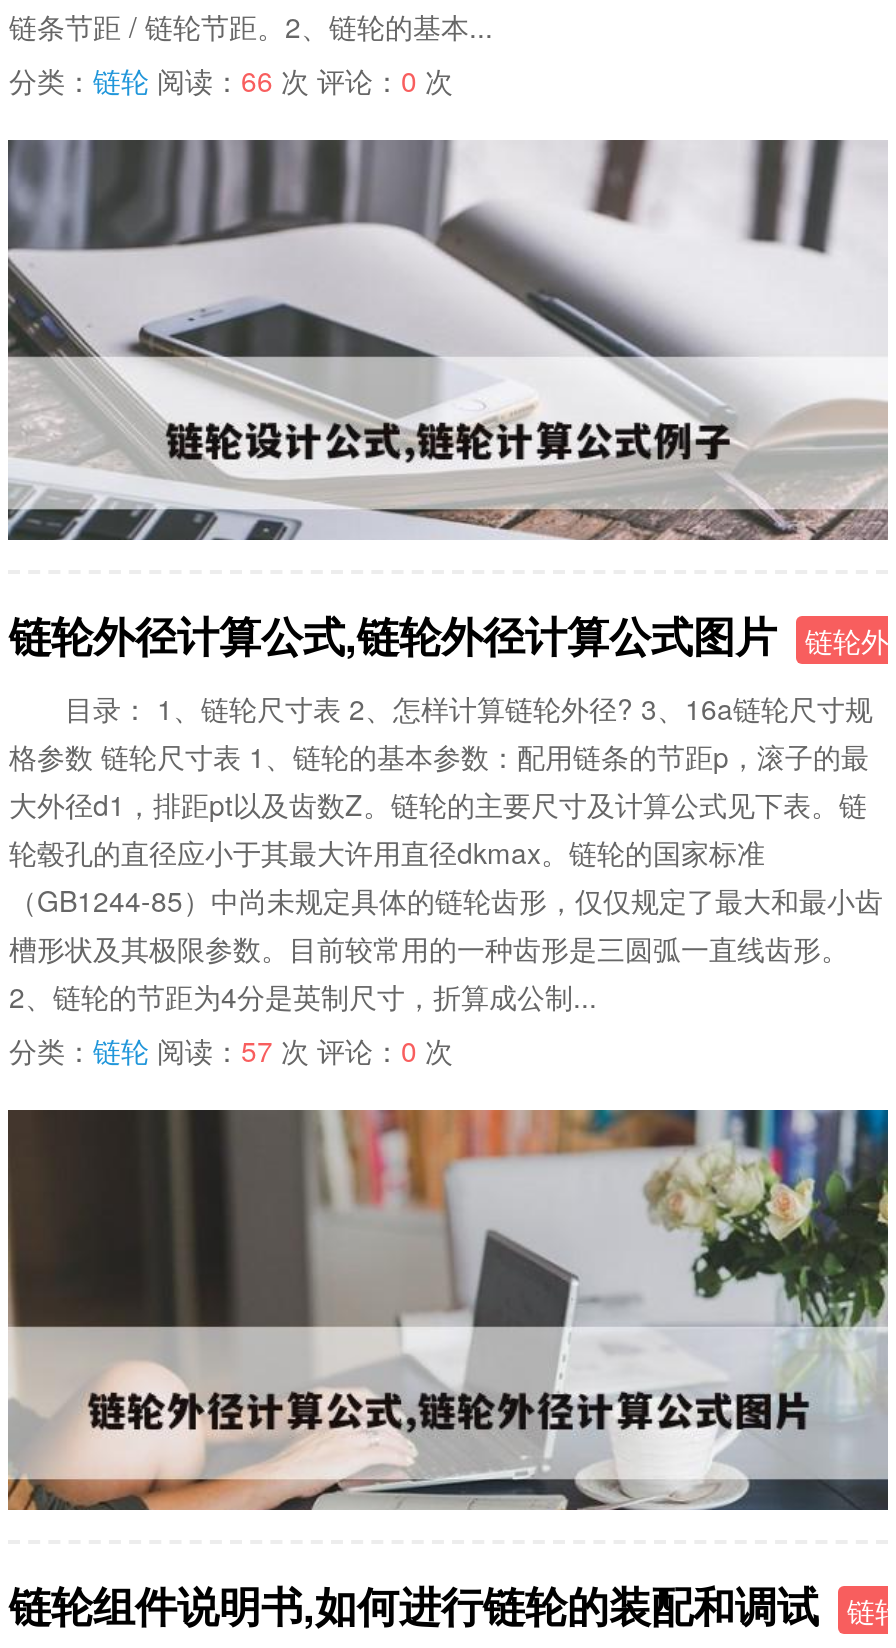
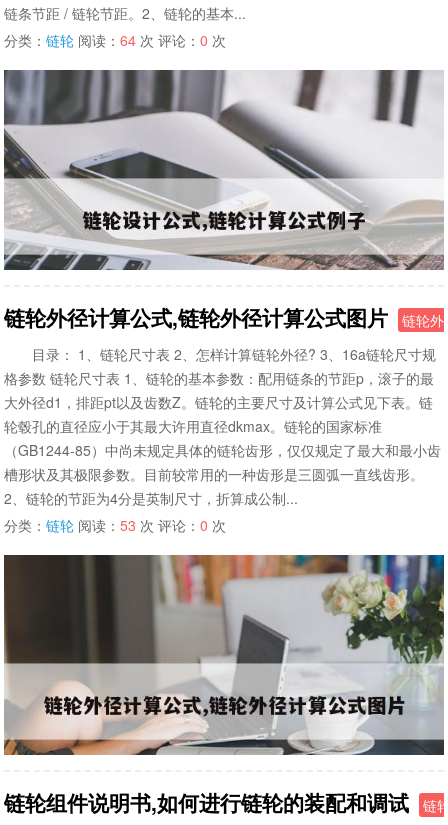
[9,60,453,100] 分类：链轮阅读：66次 评论：0次 -> [4,30,226,50] 分类：链轮阅读：64次 评论：0次
[9,1030,453,1070] 分类：链轮阅读：57次 评论：0次 -> [4,515,226,535] 分类：链轮阅读：53次 评论：0次

